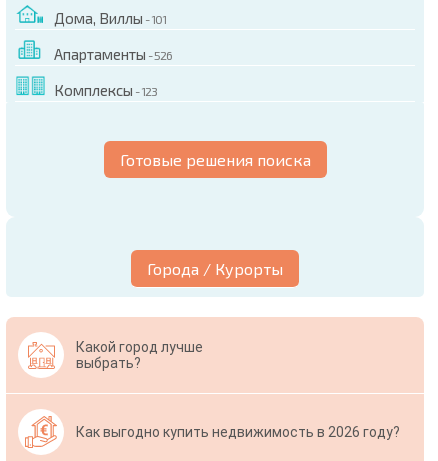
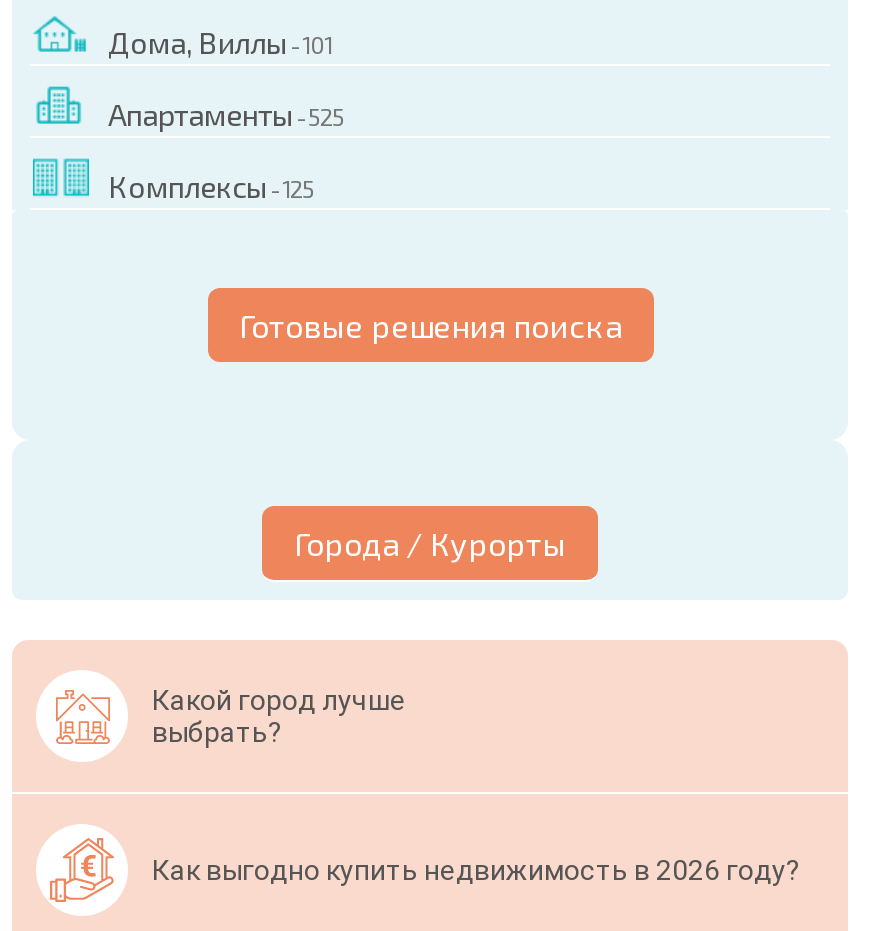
[54,45,172,63] Апартаменты - 526 -> [108,96,344,132] Апартаменты - 525
[54,81,157,99] Комплексы - 123 -> [108,168,314,204] Комплексы - 125

